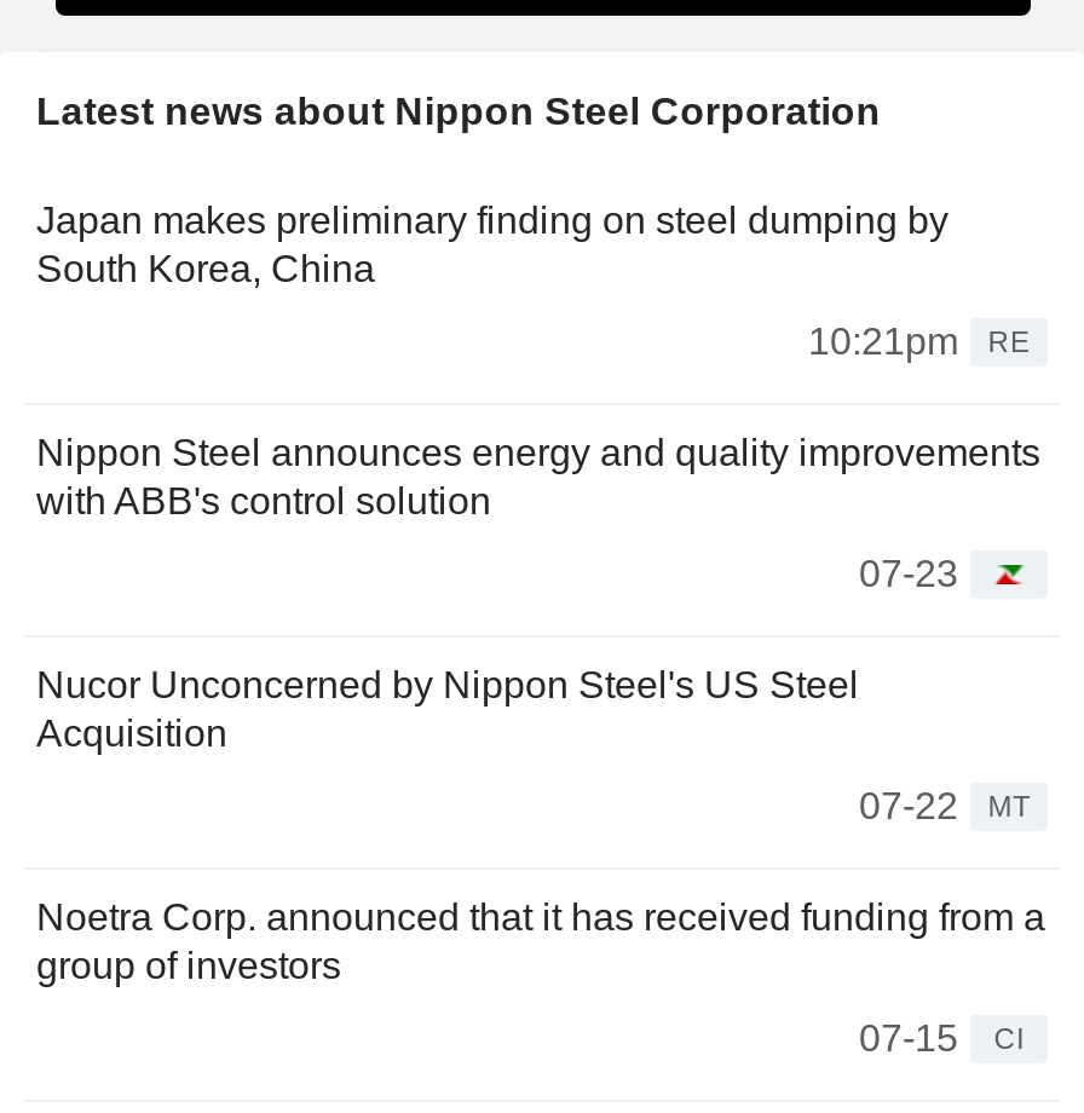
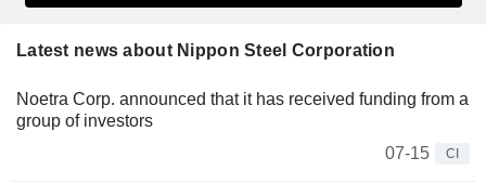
[36,201,1040,827] Japan makes preliminary finding on steel dumping by | South Korea, China | 10:21pm | RE | Nippon Steel announces energy and quality improvements | with ABB's control solution | 07-23 | Nucor Unconcerned by Nippon Steel's US Steel | Acquisition | 07-22 | MT -> none

